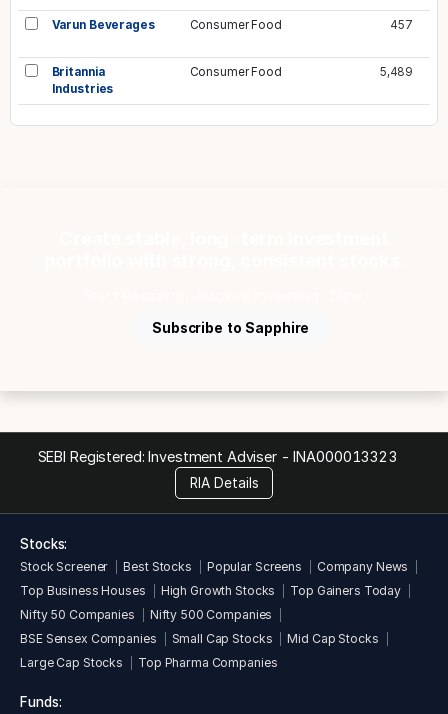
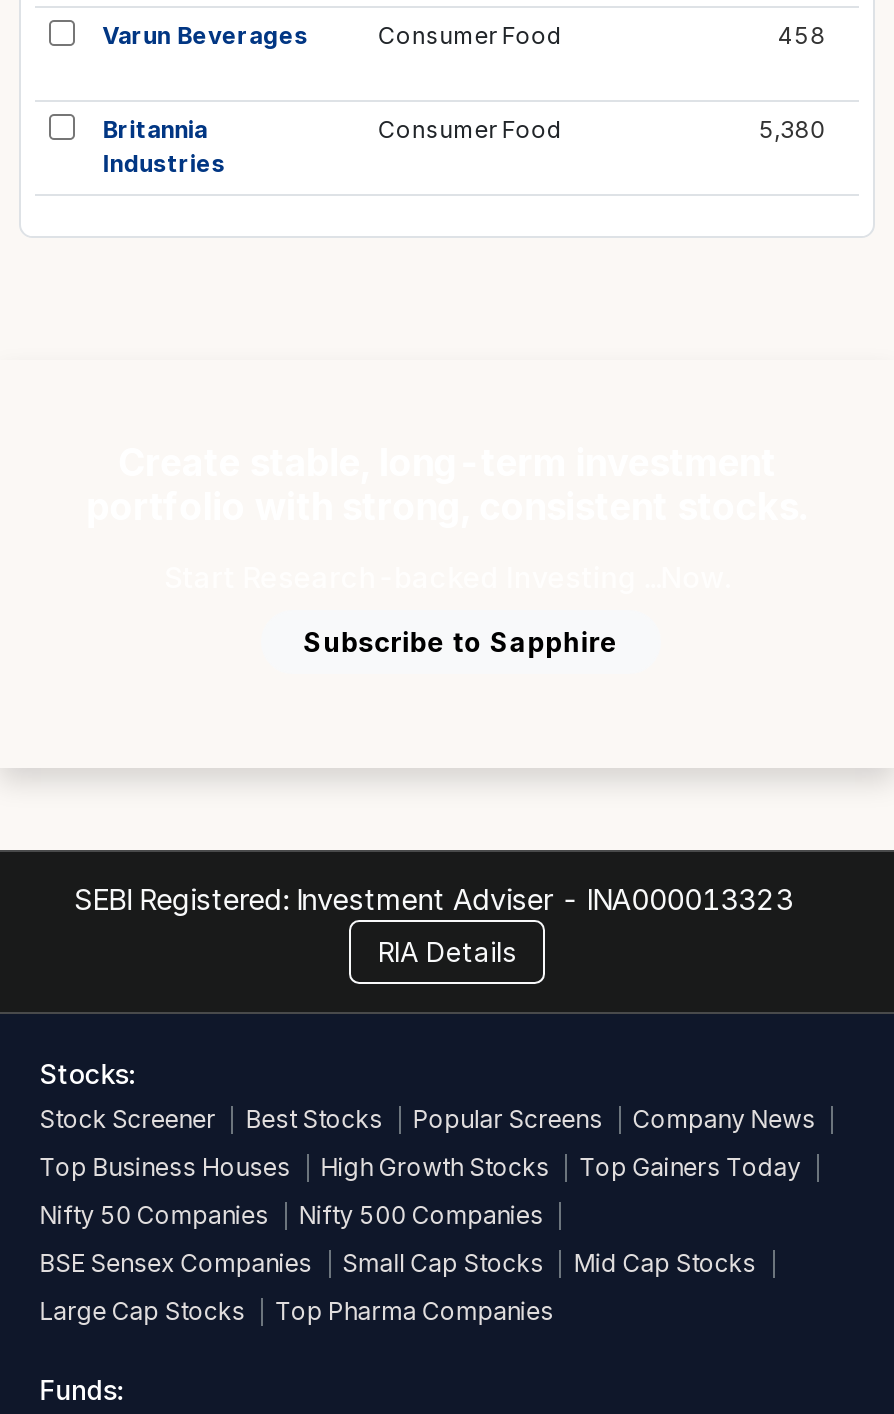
[389,18,413,32] 457 -> [778,22,825,50] 458
[379,65,413,79] 5,489 -> [759,116,825,144] 5,380

